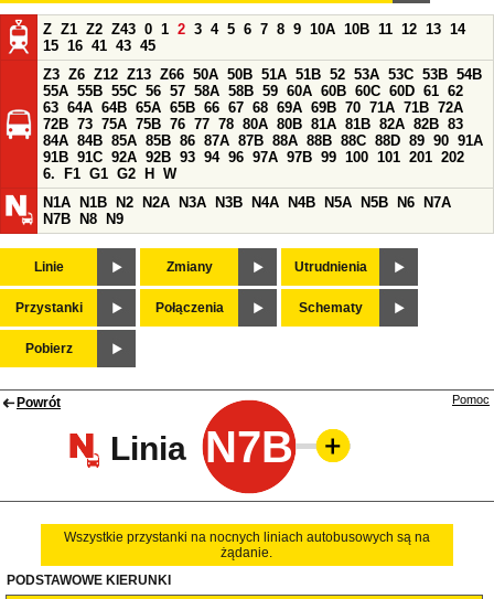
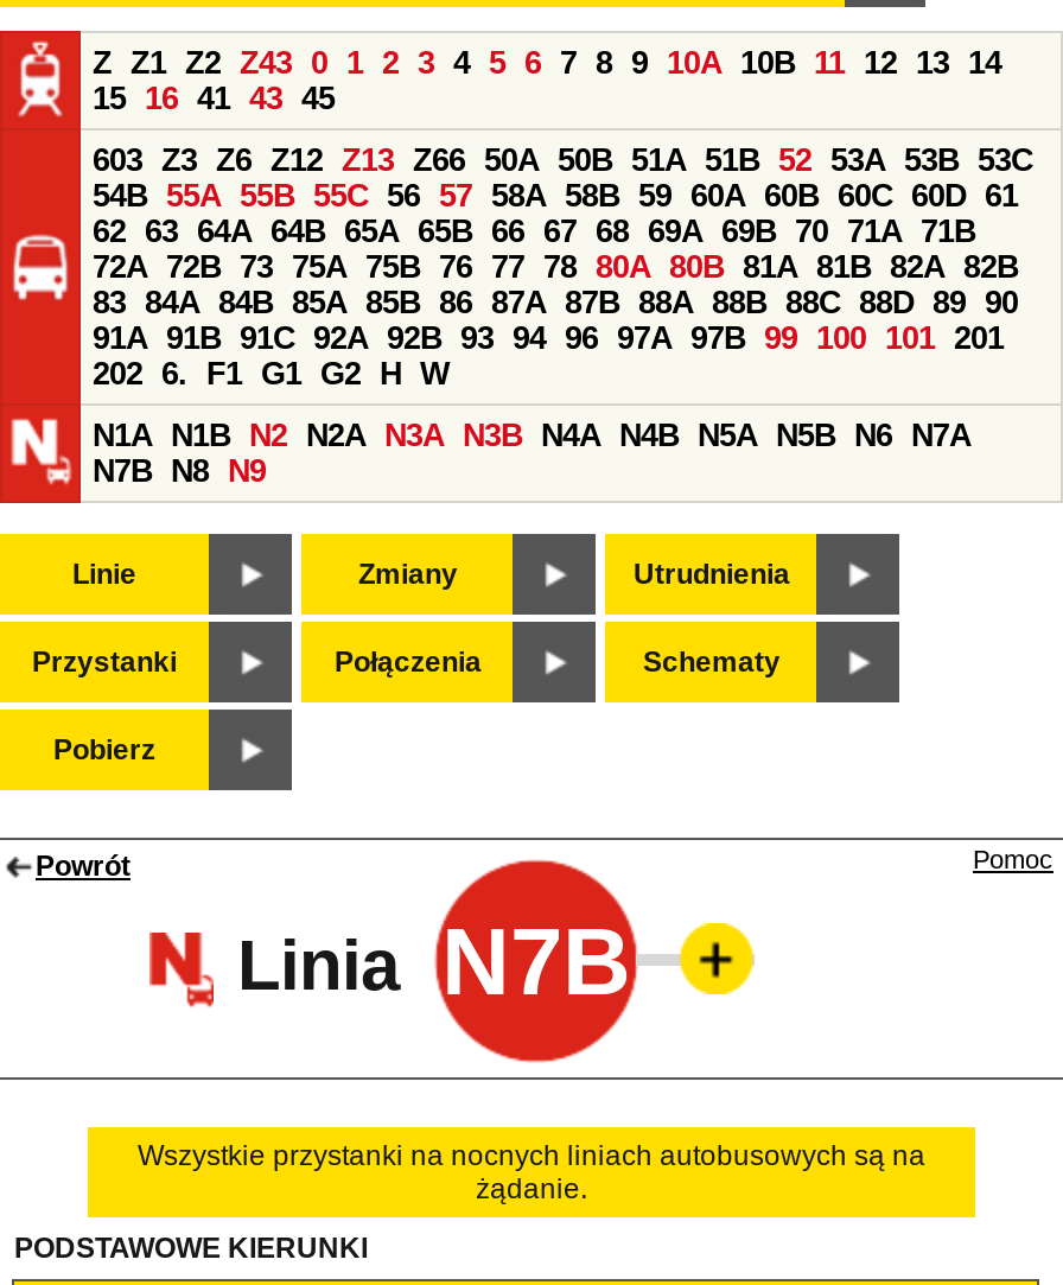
[43,66,483,182] Z3 Z6 Z12 Z13 Z66 50A 50B 51A 51B 52 53A 53C 53B 54B | 55A 55B 55C 56 57 58A 58B 59 60A 60B 60C 60D 61 62 | 63 64A 64B 65A 65B 66 67 68 69A 69B 70 71A 71B 72A | 72B 73 75A 75B 76 77 78 80A 80B 81A 81B 82A 82B 83 | 84A 84B 85A 85B 86 87A 87B 88A 88B 88C 88D 89 90 91A | 91B 91C 92A 92B 93 94 96 97A 97B 99 100 101 201 202 | 6. F1 G1 G2 H W -> [93,142,1032,392] 603 Z3 Z6 Z12 Z13 Z66 50A 50B 51A 51B 52 53A 53B 53C | 54B 55A 55B 55C 56 57 58A 58B 59 60A 60B 60C 60D 61 | 62 63 64A 64B 65A 65B 66 67 68 69A 69B 70 71A 71B | 72A 72B 73 75A 75B 76 77 78 80A 80B 81A 81B 82A 82B | 83 84A 84B 85A 85B 86 87A 87B 88A 88B 88C 88D 89 90 | 91A 91B 91C 92A 92B 93 94 96 97A 97B 99 100 101 201 | 202 6. F1 G1 G2 H W

